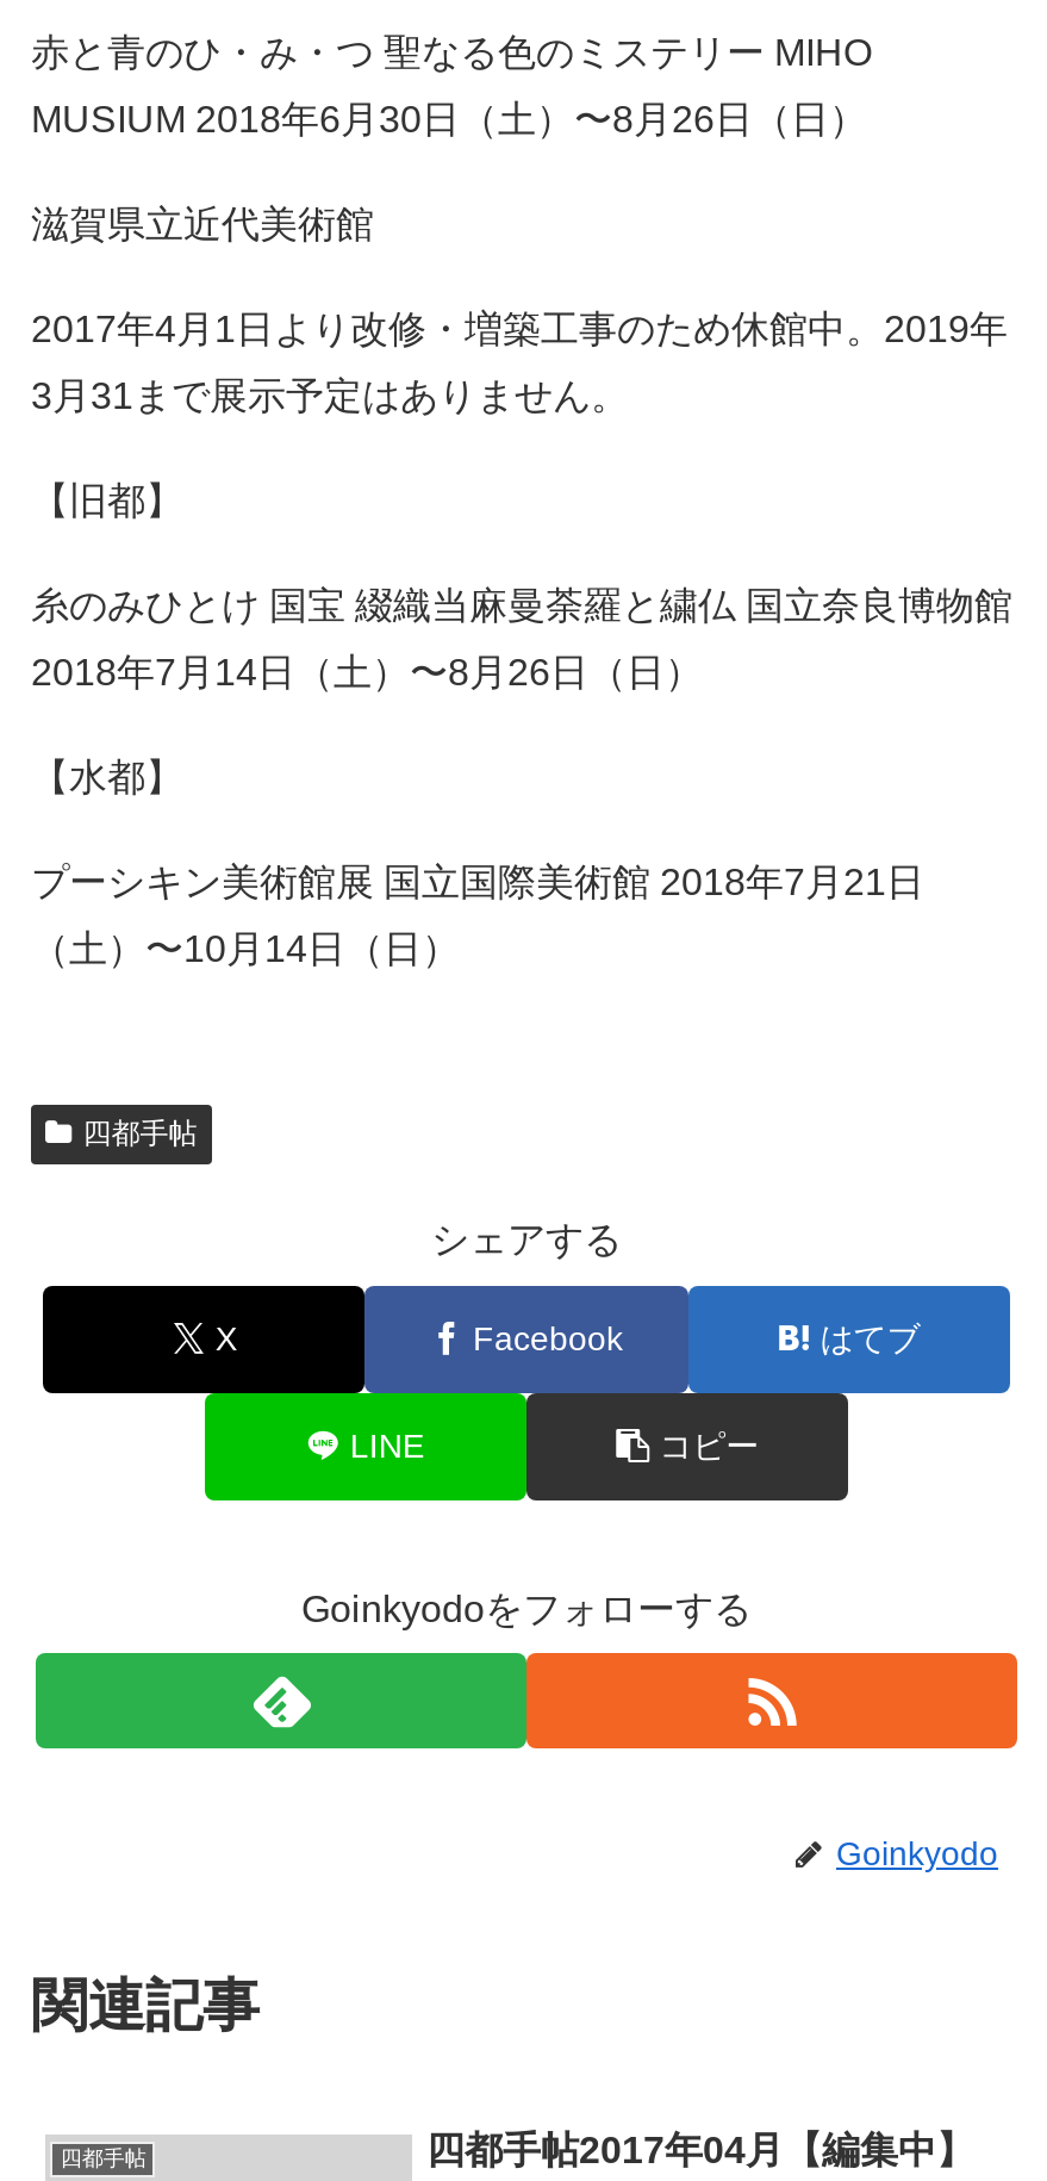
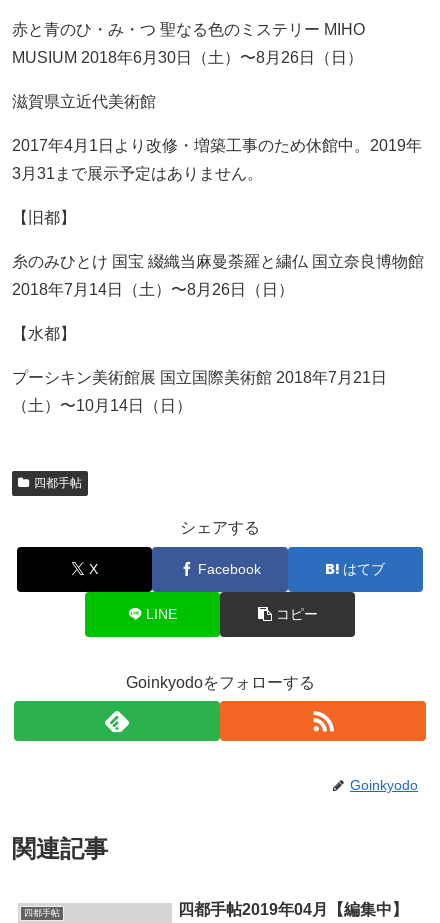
[426,2131,974,2171] 四都手帖2017年04月【編集中】 -> [178,901,408,918] 四都手帖2019年04月【編集中】

